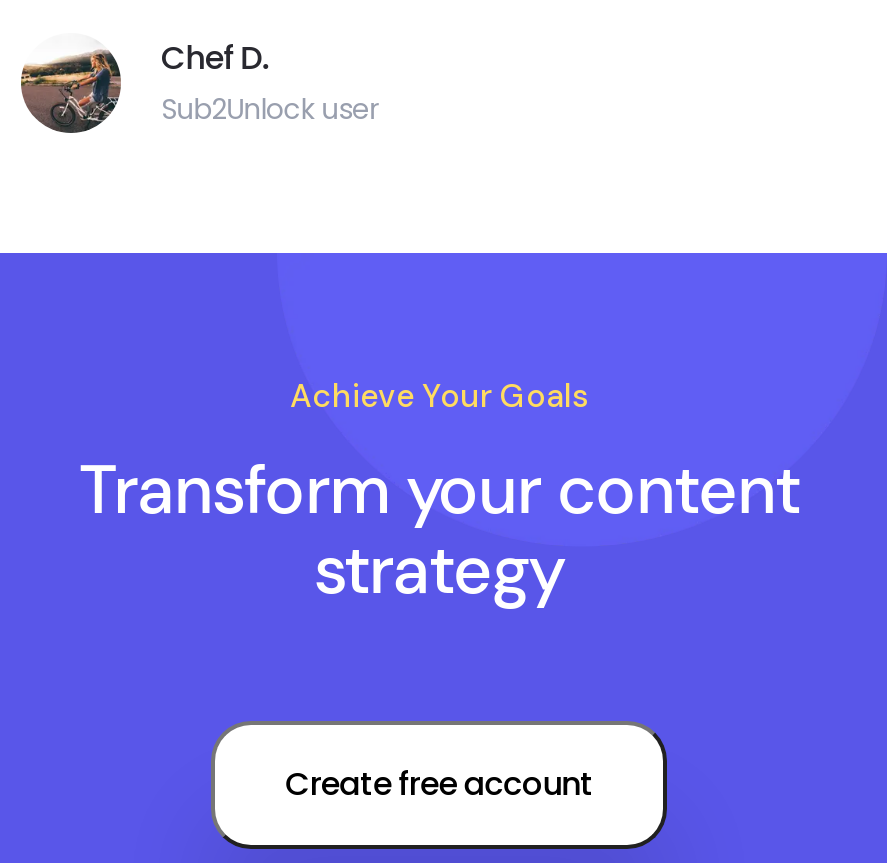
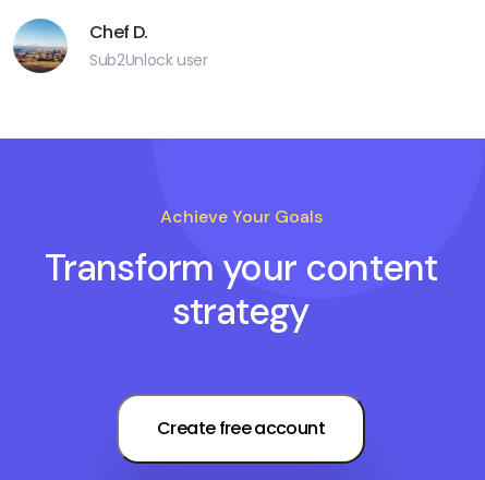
[19,33,123,125] [image] -> [12,17,68,70] [image]

